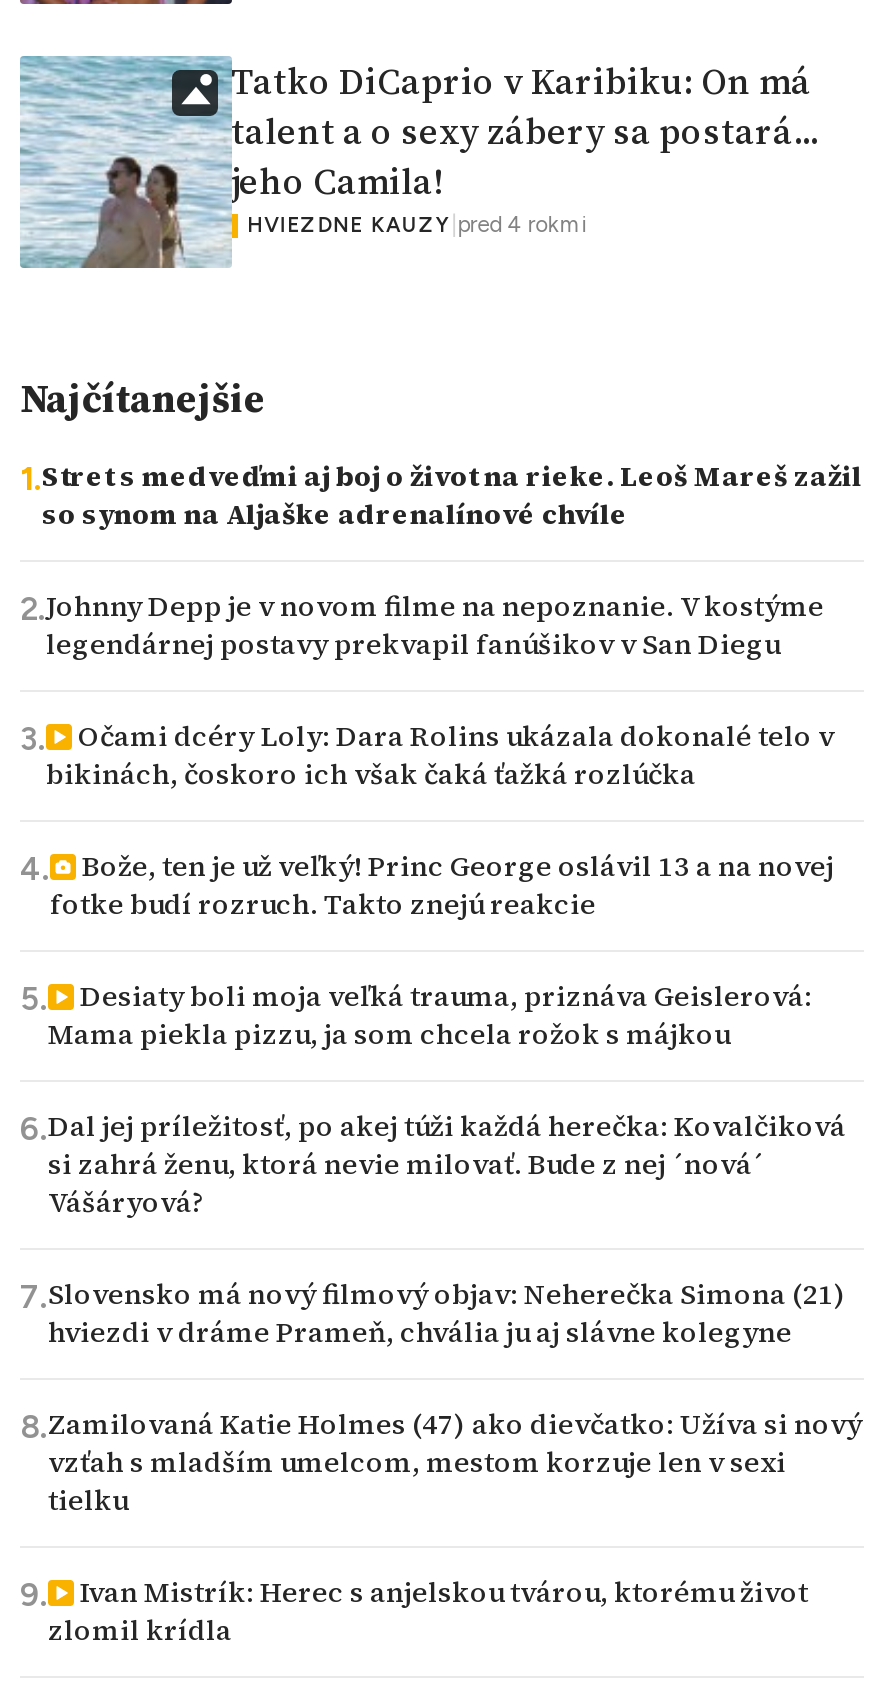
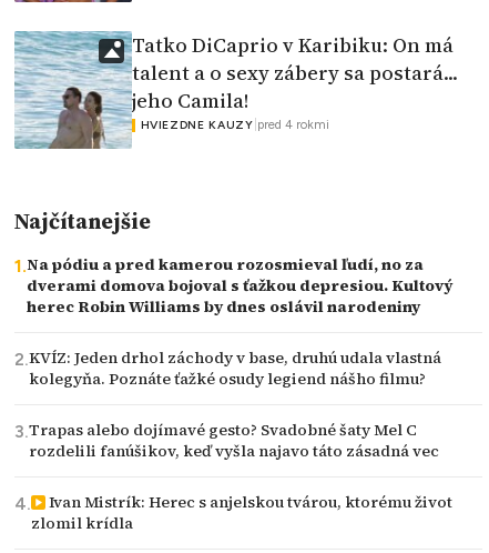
[42,458,862,1520] Stret s medveďmi aj boj o život na rieke. Leoš Mareš zažil | so synom na Aljaške adrenalínové chvíle | Johnny Depp je v novom filme na nepoznanie. V kostýme | legendárnej postavy prekvapil fanúšikov v San Diegu | Očami dcéry Loly: Dara Rolins ukázala dokonalé telo v | bikinách, čoskoro ich však čaká ťažká rozlúčka | Bože, ten je už veľký! Princ George oslávil 13 a na novej | fotke budí rozruch. Takto znejú reakcie | Desiaty boli moja veľká trauma, priznáva Geislerová: | Mama piekla pizzu, ja som chcela rožok s májkou | Dal jej príležitosť, po akej túži každá herečka: Kovalčiková | si zahrá ženu, ktorá nevie milovať. Bude z nej ´nová´ | Vášáryová? | Slovensko má nový filmový objav: Neherečka Simona (21) | hviezdi v dráme Prameň, chvália ju aj slávne kolegyne | Zamilovaná Katie Holmes (47) ako dievčatko: Užíva si nový | vzťah s mladším umelcom, mestom korzuje len v sexi | tielku -> [27,254,452,462] Na pódiu a pred kamerou rozosmieval ľudí, no za | dverami domova bojoval s ťažkou depresiou. Kultový | herec Robin Williams by dnes oslávil narodeniny | KVÍZ: Jeden drhol záchody v base, druhú udala vlastná | kolegyňa. Poznáte ťažké osudy legiend nášho filmu? | Trapas alebo dojímavé gesto? Svadobné šaty Mel C | rozdelili fanúšikov, keď vyšla najavo táto zásadná vec

